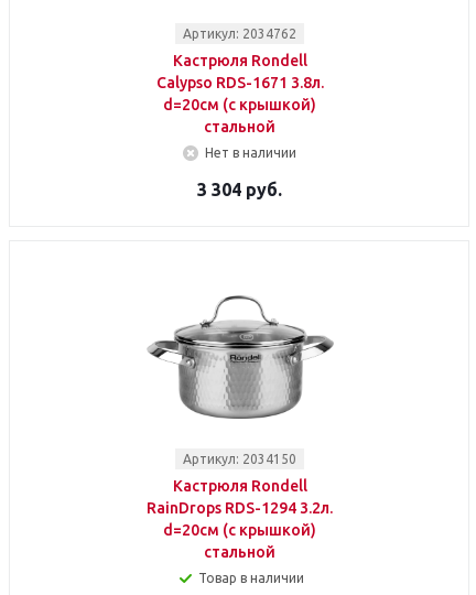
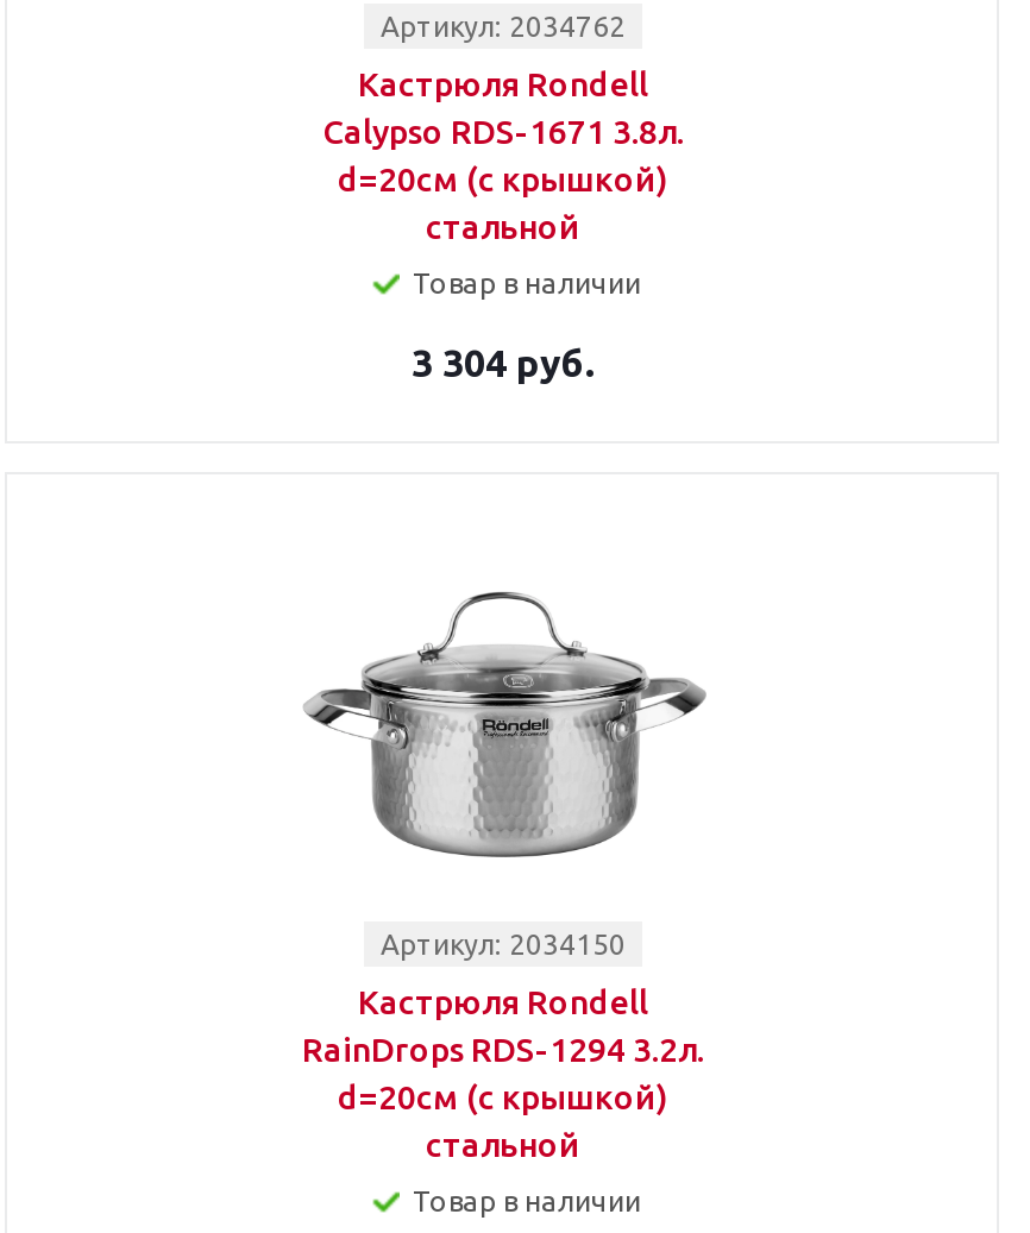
[205,145,296,160] Нет в наличии -> [413,268,641,298] Товар в наличии

